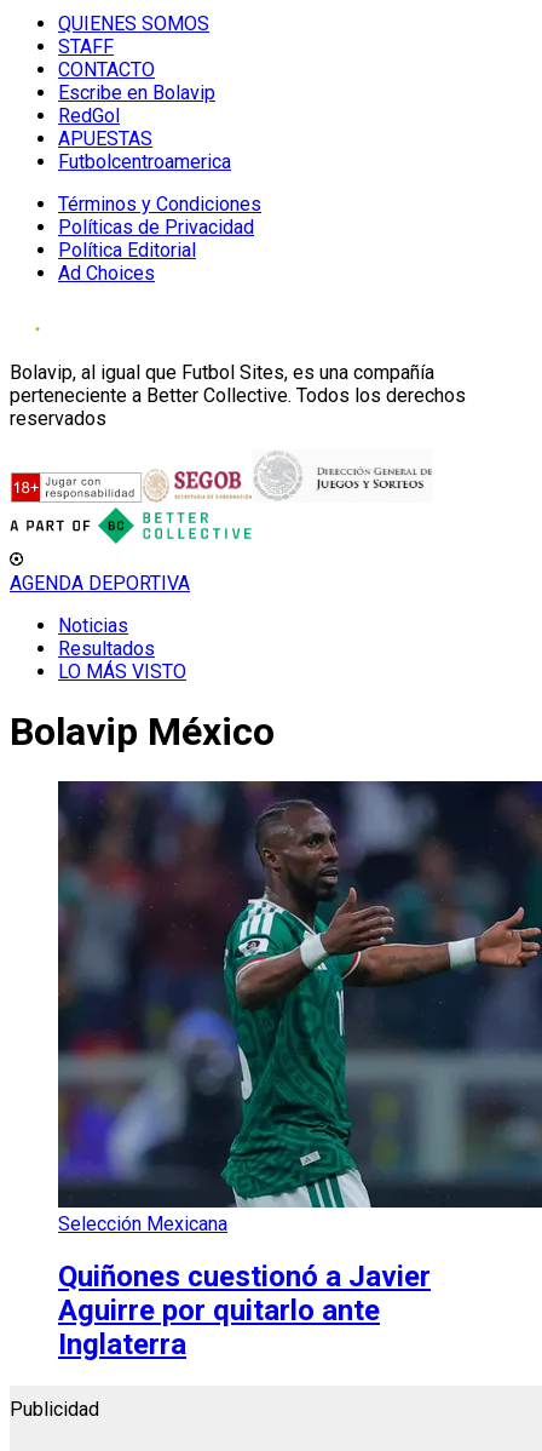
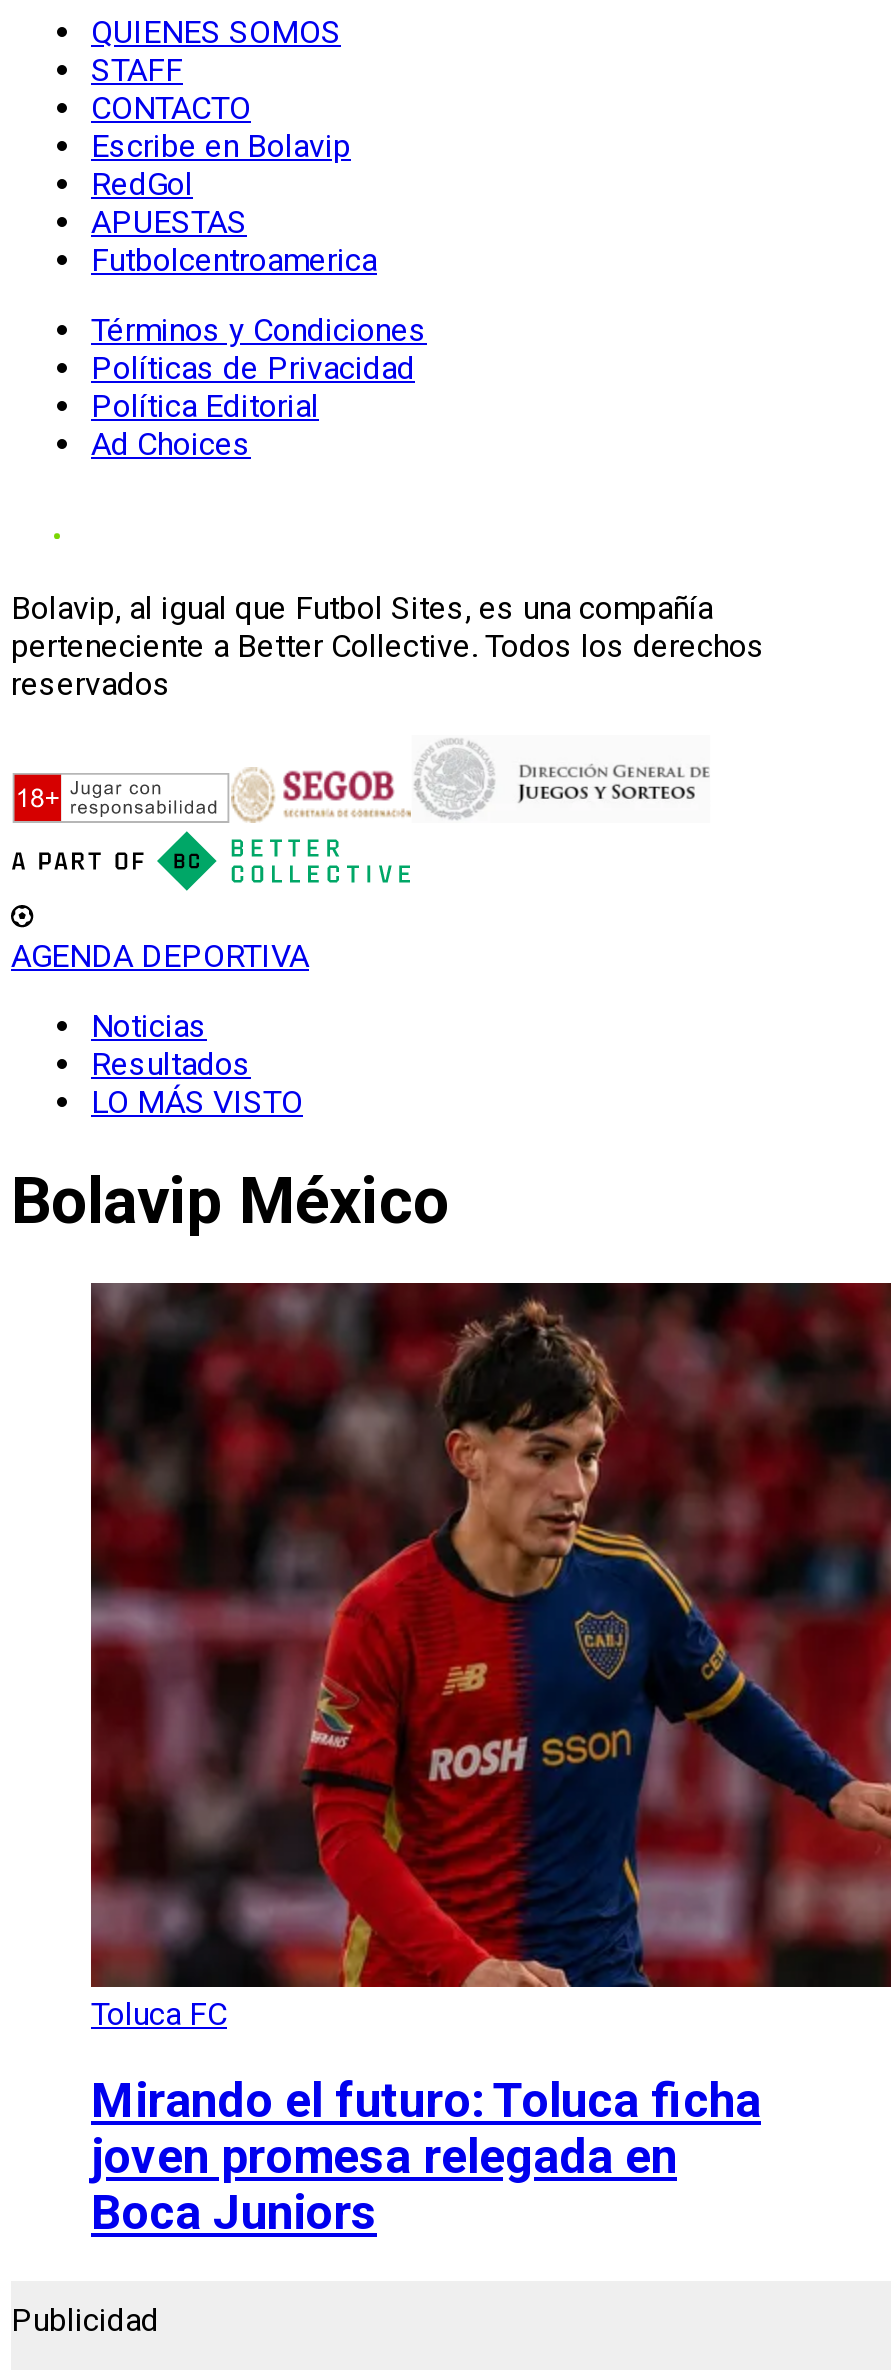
[58,780,538,1235] [image] | Selección Mexicana -> [91,1281,885,2033] [image] | Toluca FC
[58,1259,431,1361] Quiñones cuestionó a Javier | Aguirre por quitarlo ante | Inglaterra -> [91,2073,761,2241] Mirando el futuro: Toluca ficha | joven promesa relegada en | Boca Juniors

